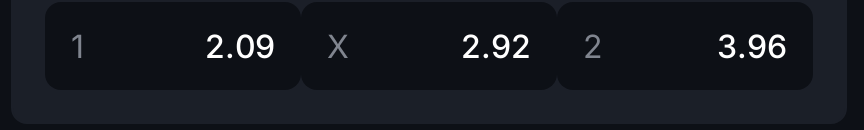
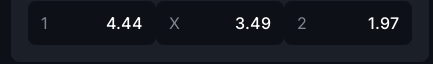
[205,26,349,66] 2.09 X -> [106,13,180,33] 4.44 X
[461,26,603,66] 2.92 2 -> [235,13,307,33] 3.49 2
[717,26,787,66] 3.96 -> [368,13,399,33] 1.97

